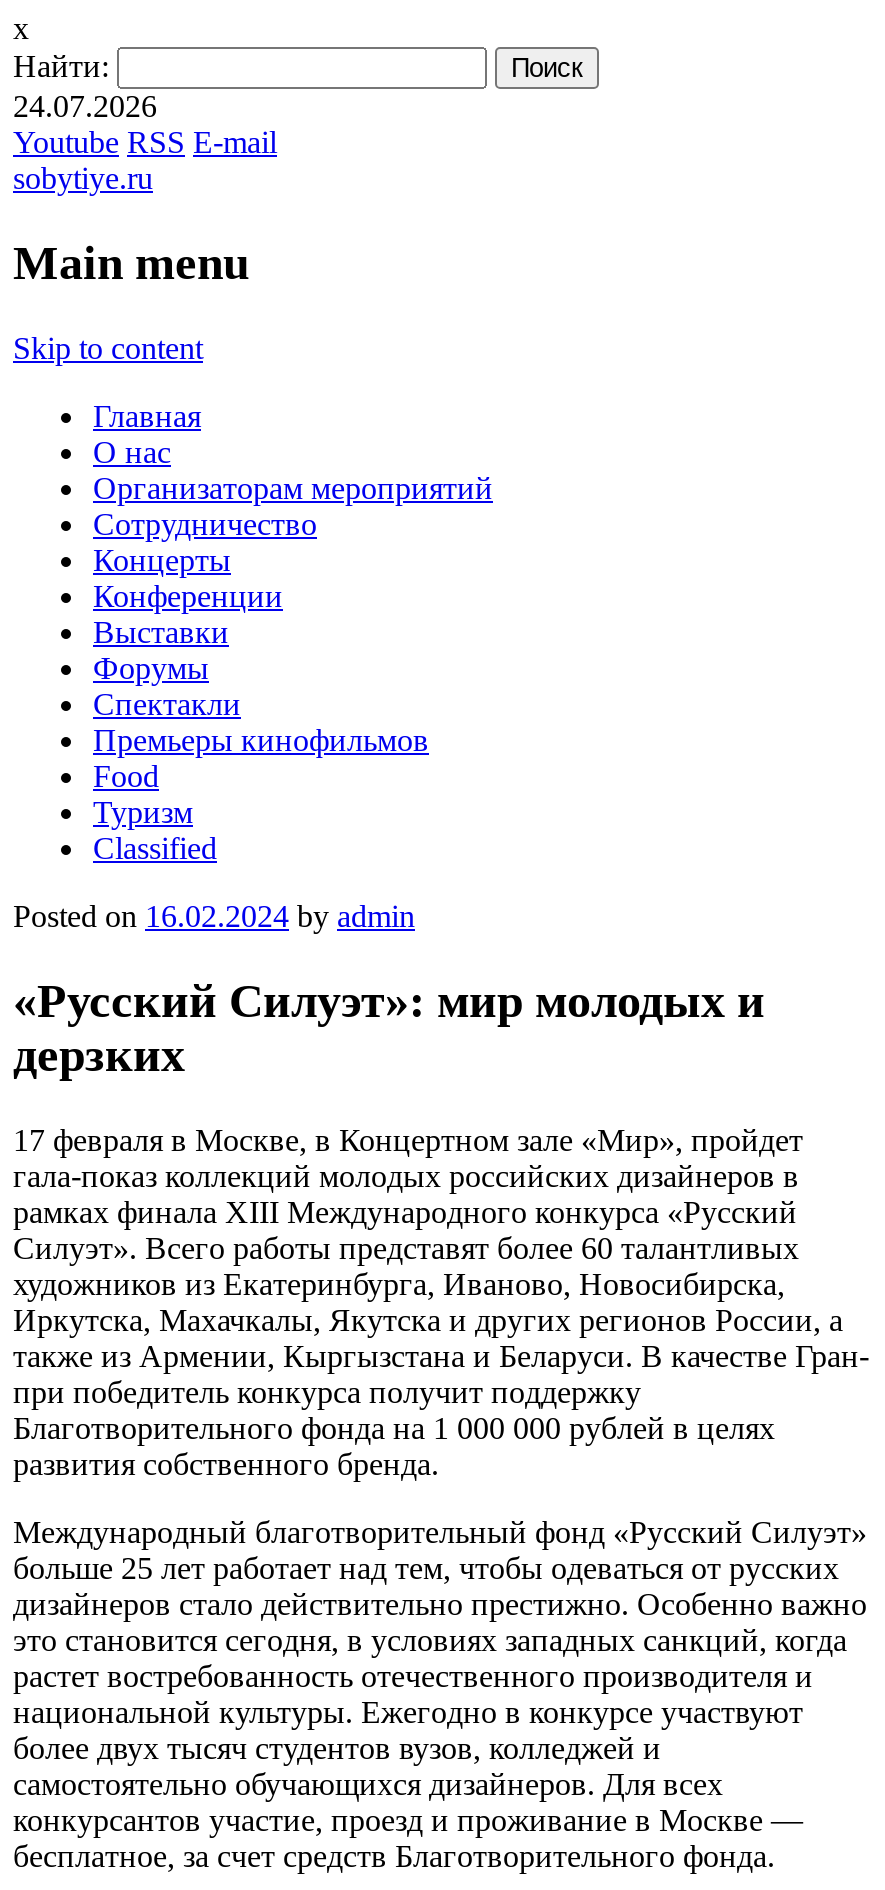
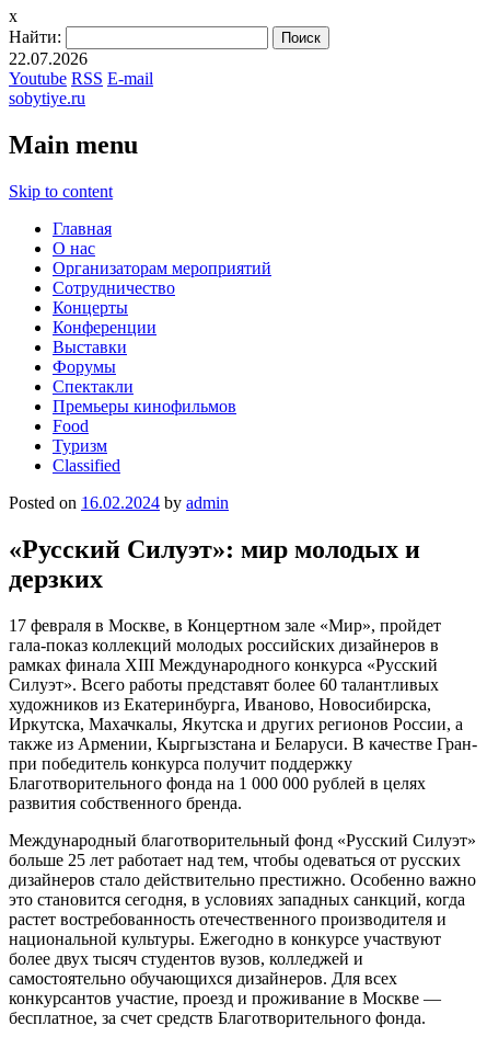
[13,89,157,123] 24.07.2026 -> [9,49,88,68] 22.07.2026

